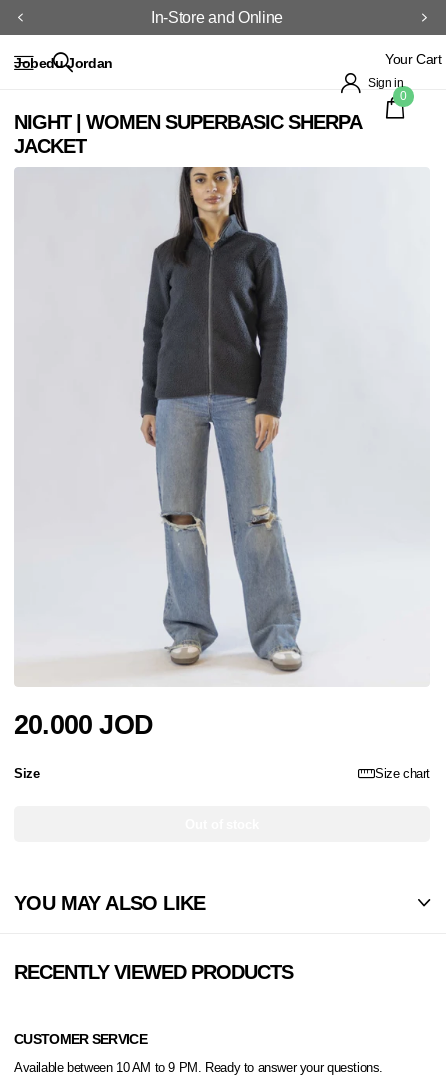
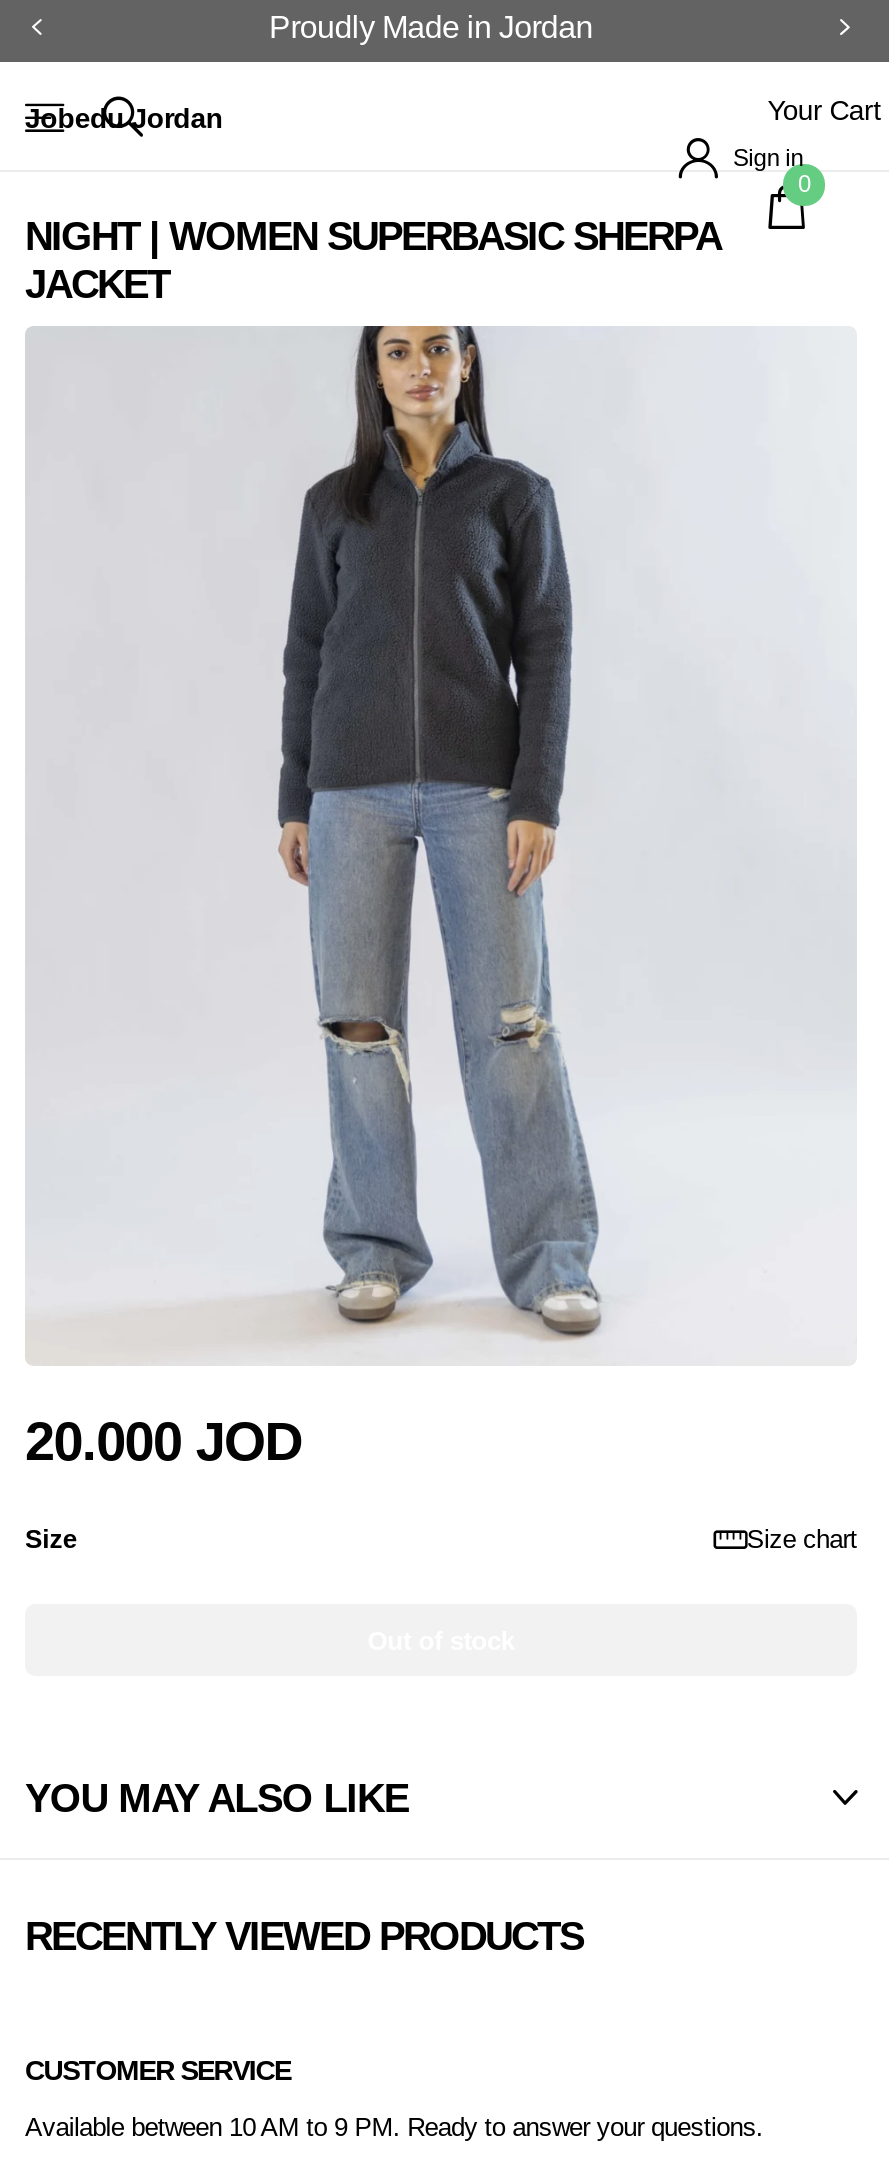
[151,8,283,25] In-Store and Online -> [269,9,593,43] Proudly Made in Jordan

